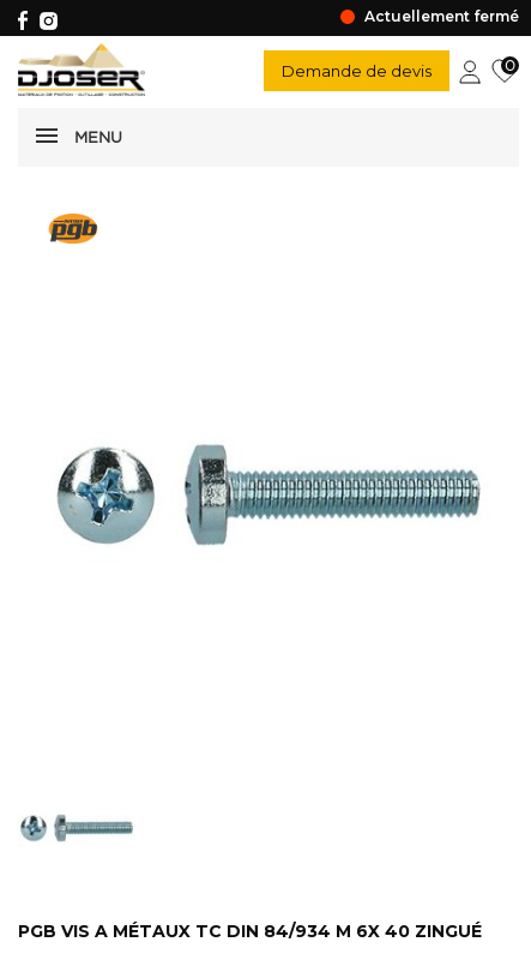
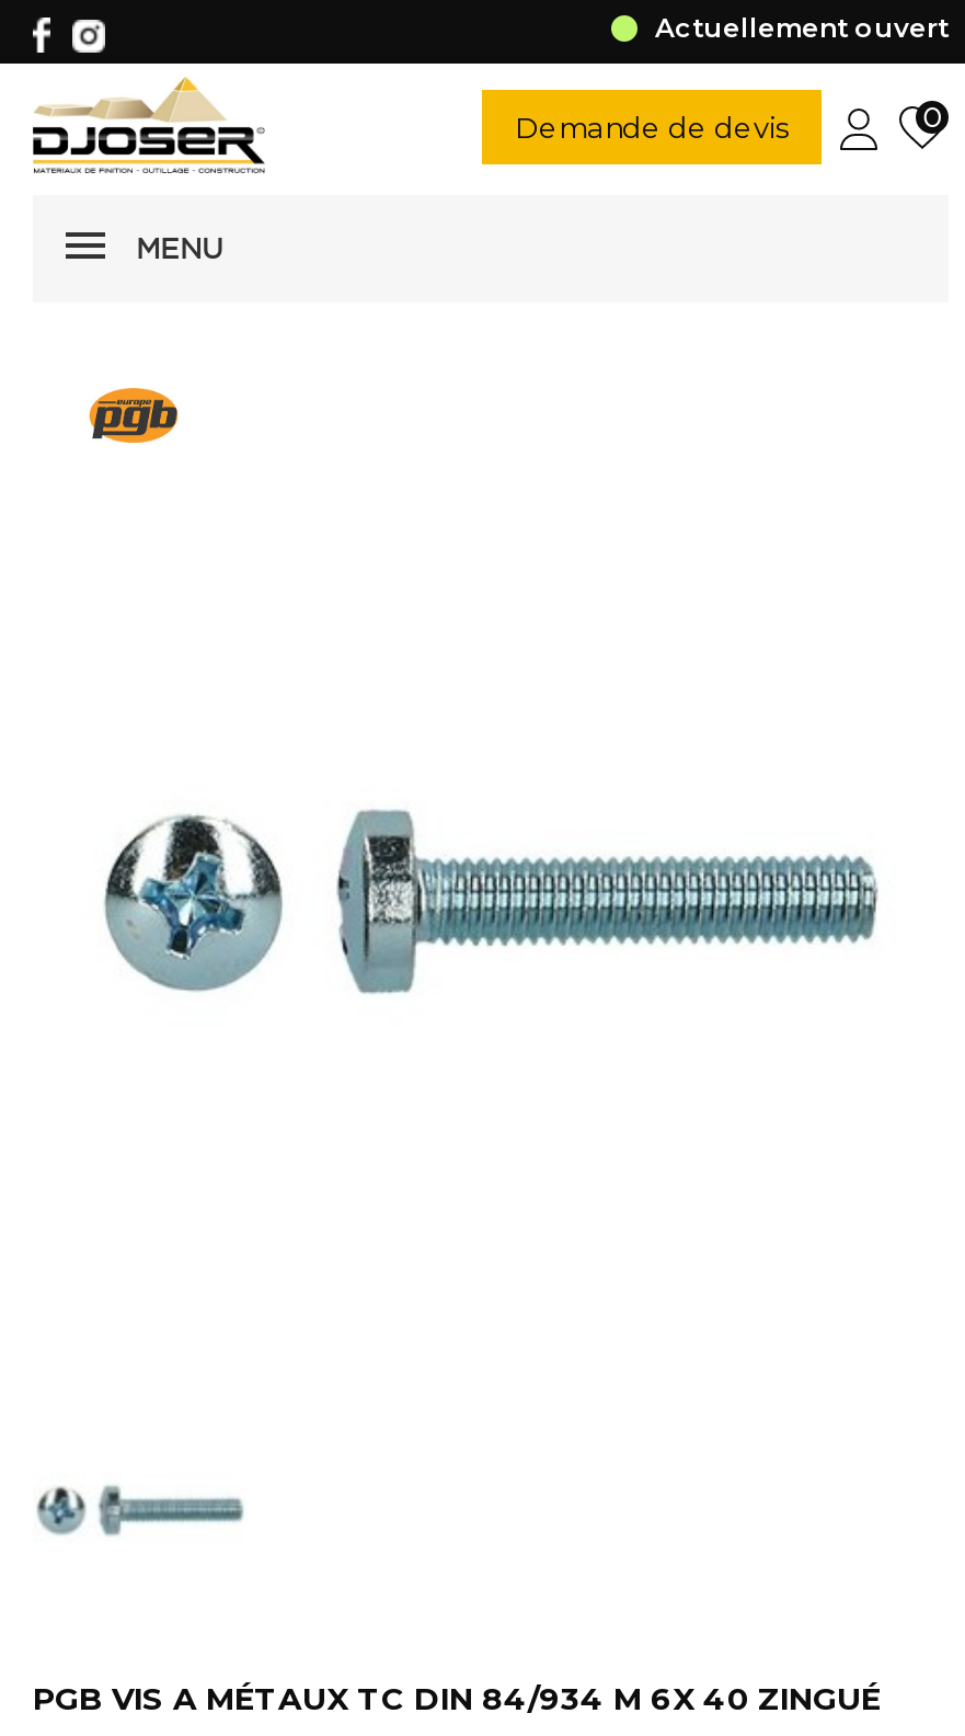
[364,7,519,25] Actuellement fermé -> [655,11,949,44] Actuellement ouvert

